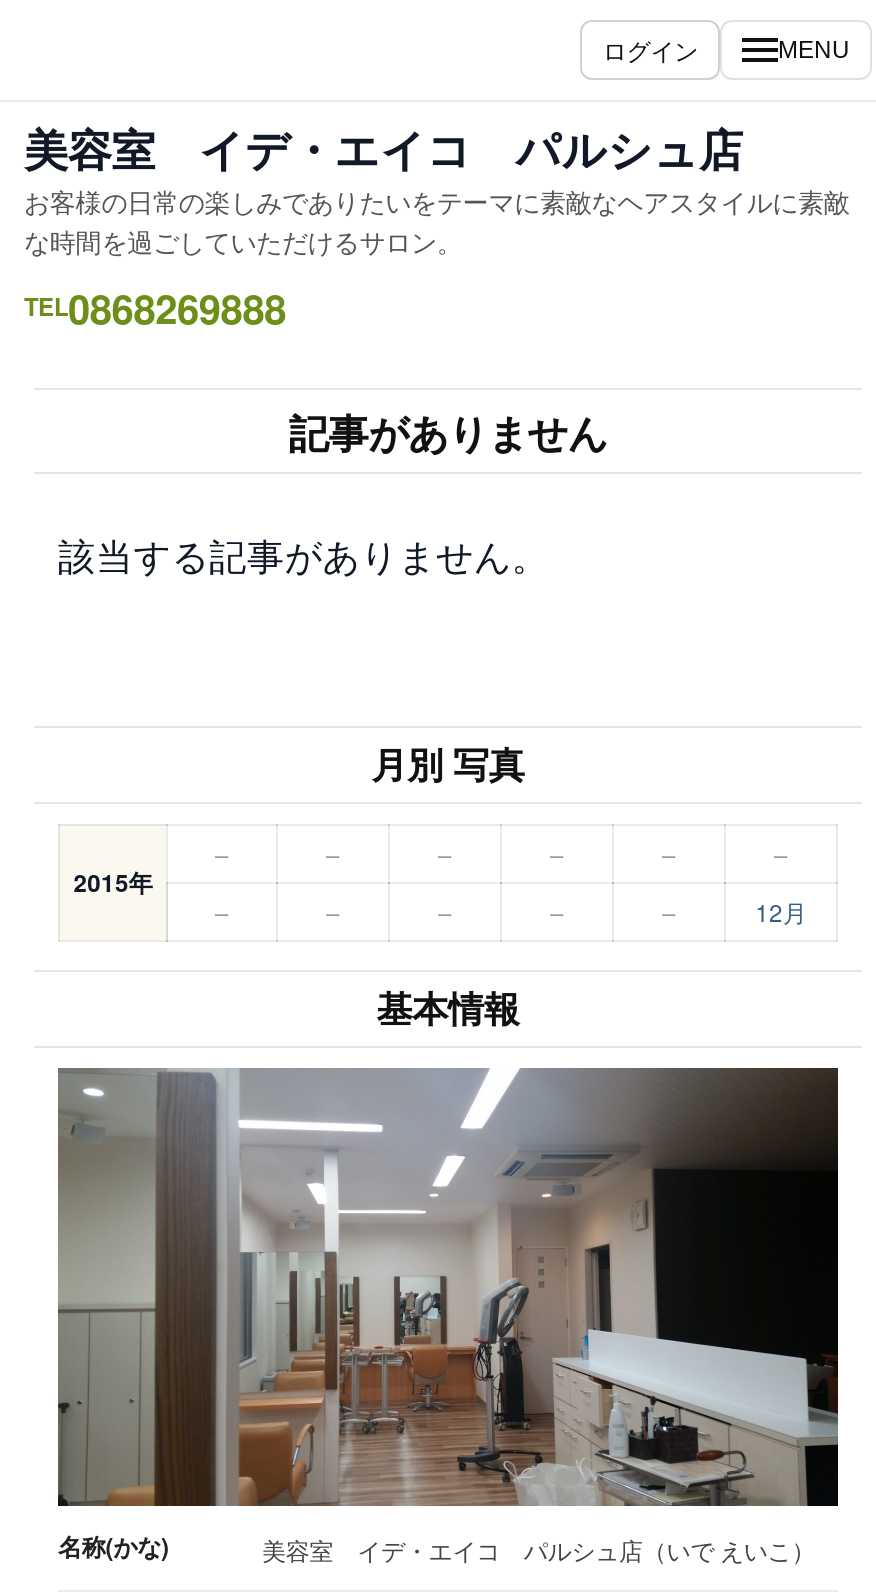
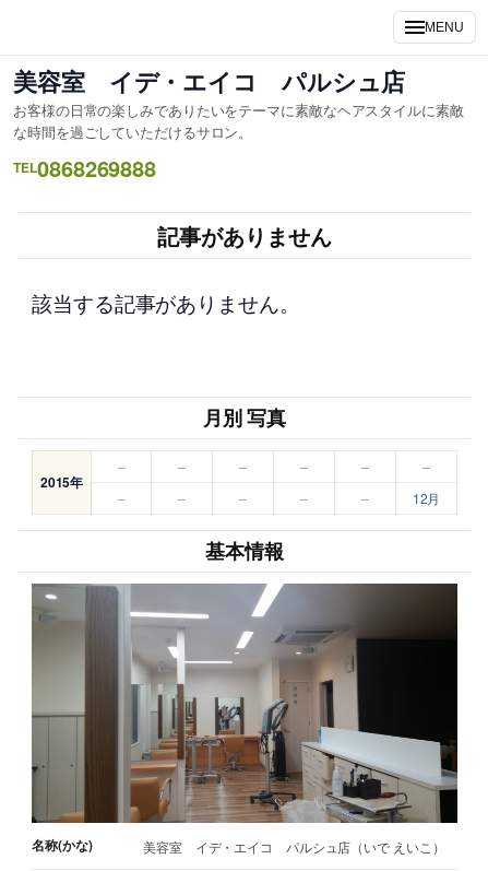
[603,32,698,66] ログイン -> none

